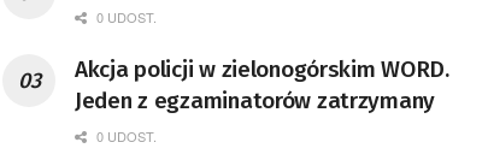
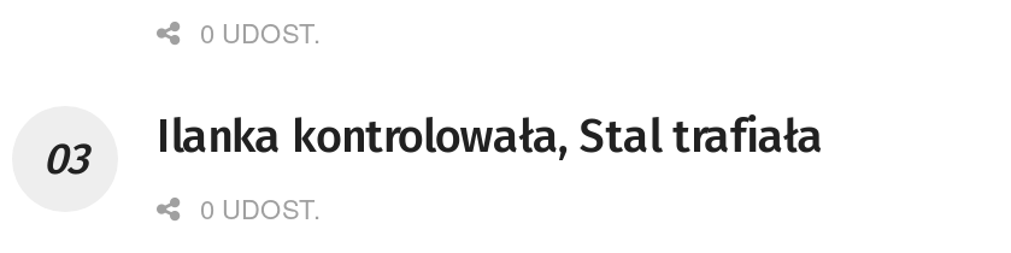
[75,55,449,114] Akcja policji w zielonogórskim WORD. | Jeden z egzaminatorów zatrzymany -> [157,107,823,163] Ilanka kontrolowała, Stal trafiała

